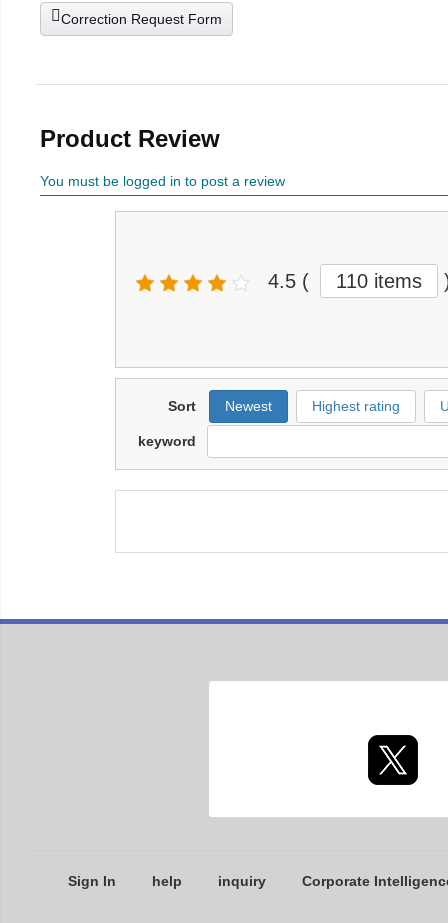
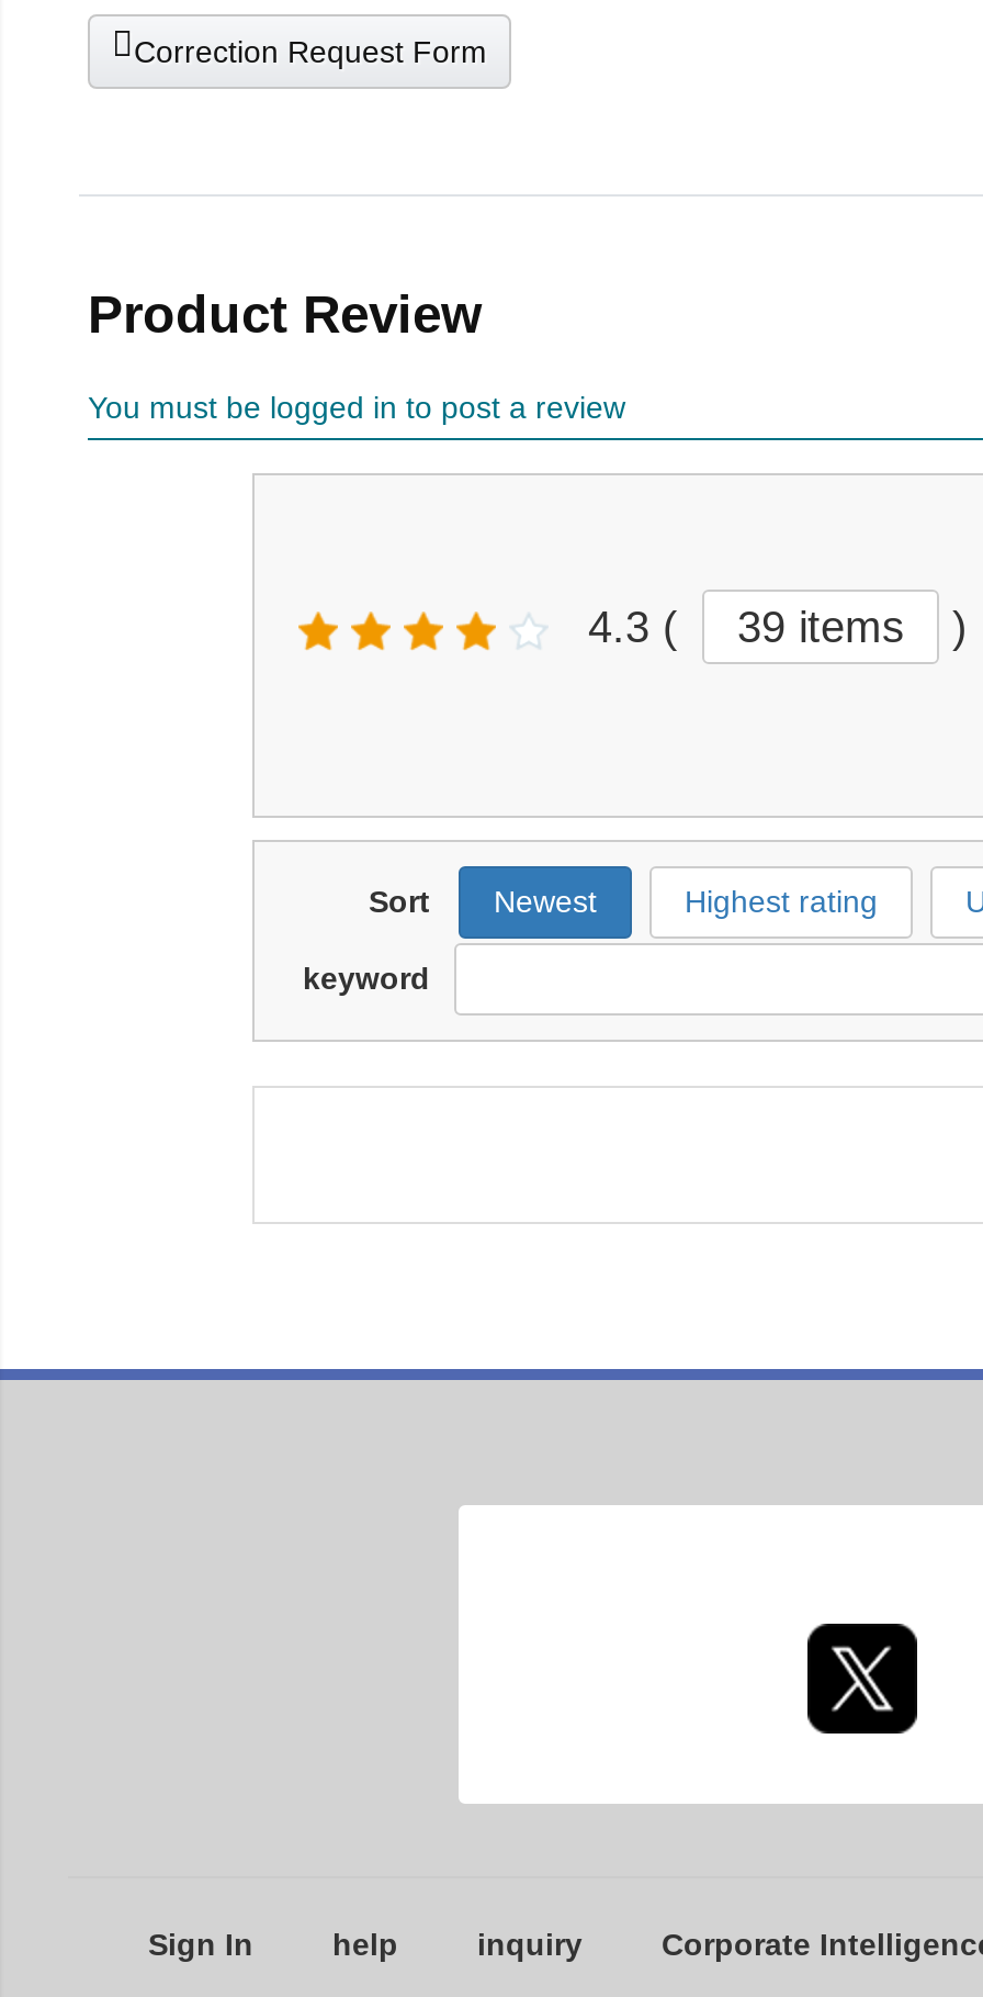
[262,270,315,292] 4.5 ( -> [575,604,691,652] 4.3 (
[336,270,422,292] 110 items -> [737,604,904,652] 39 items

